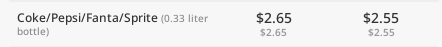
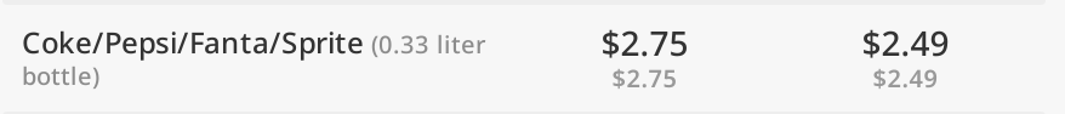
[256,8,292,27] $2.65 -> [601,20,688,66] $2.75
[363,8,399,27] $2.55 -> [862,20,949,66] $2.49
[260,25,287,39] $2.65 -> [612,61,677,95] $2.75
[368,25,395,39] $2.55 -> [873,61,938,95] $2.49

